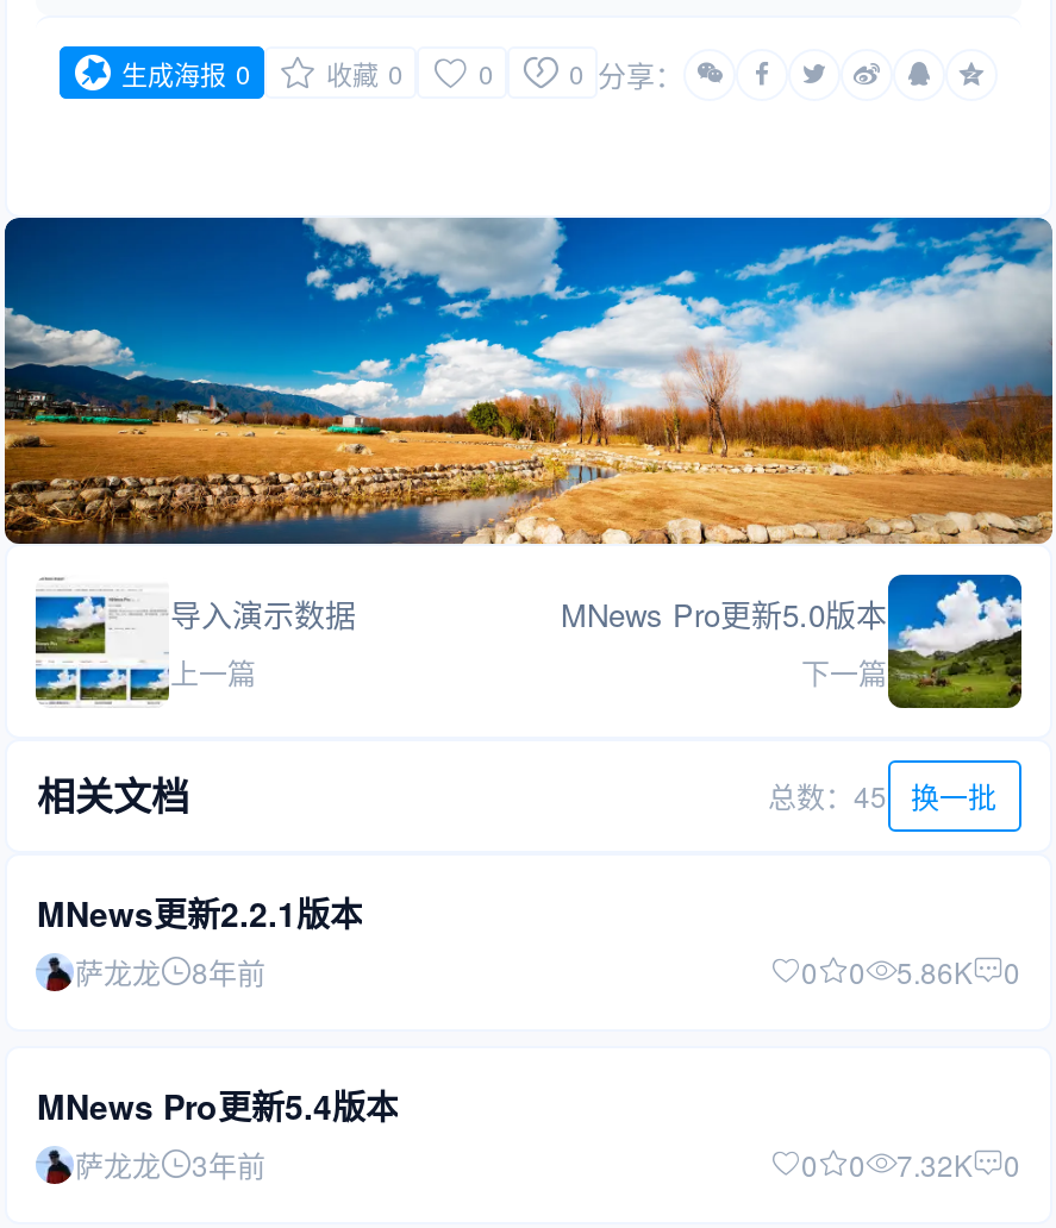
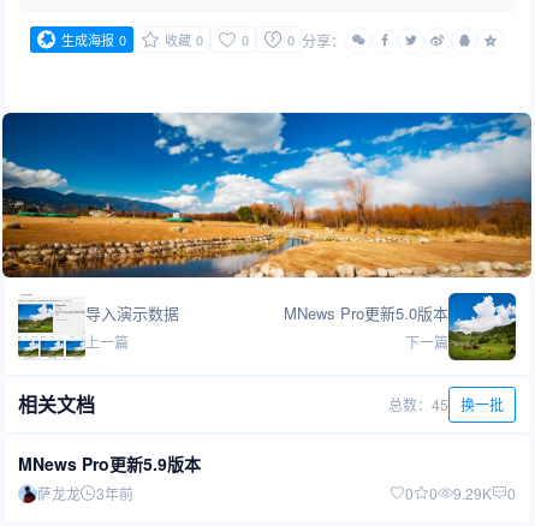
[37,889,1020,1130] MNews更新2.2.1版本 | 萨龙龙 | 8年前 | 0 | 0 | 5.86K | 0 | MNews Pro更新5.4版本 -> [19,452,201,476] MNews Pro更新5.9版本
[801,1143,1020,1183] 0 0 7.32K 0 -> [405,482,515,503] 0 0 9.29K 0

